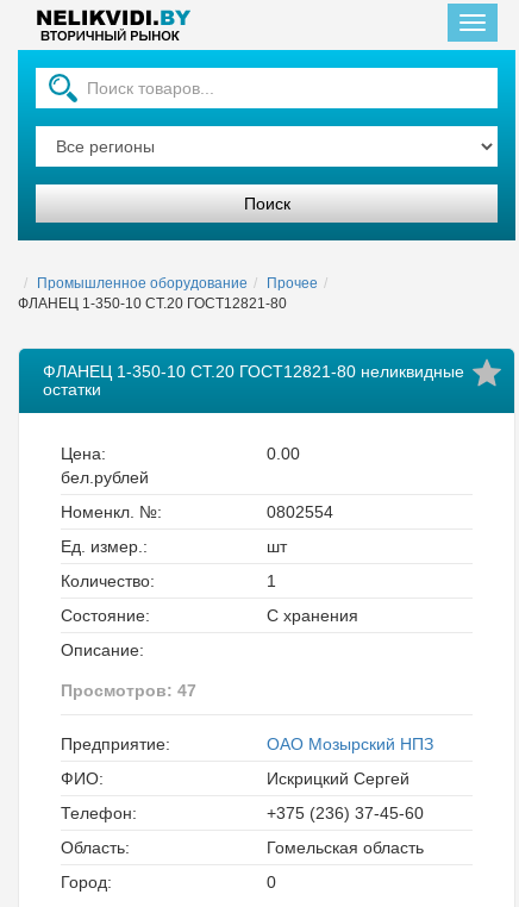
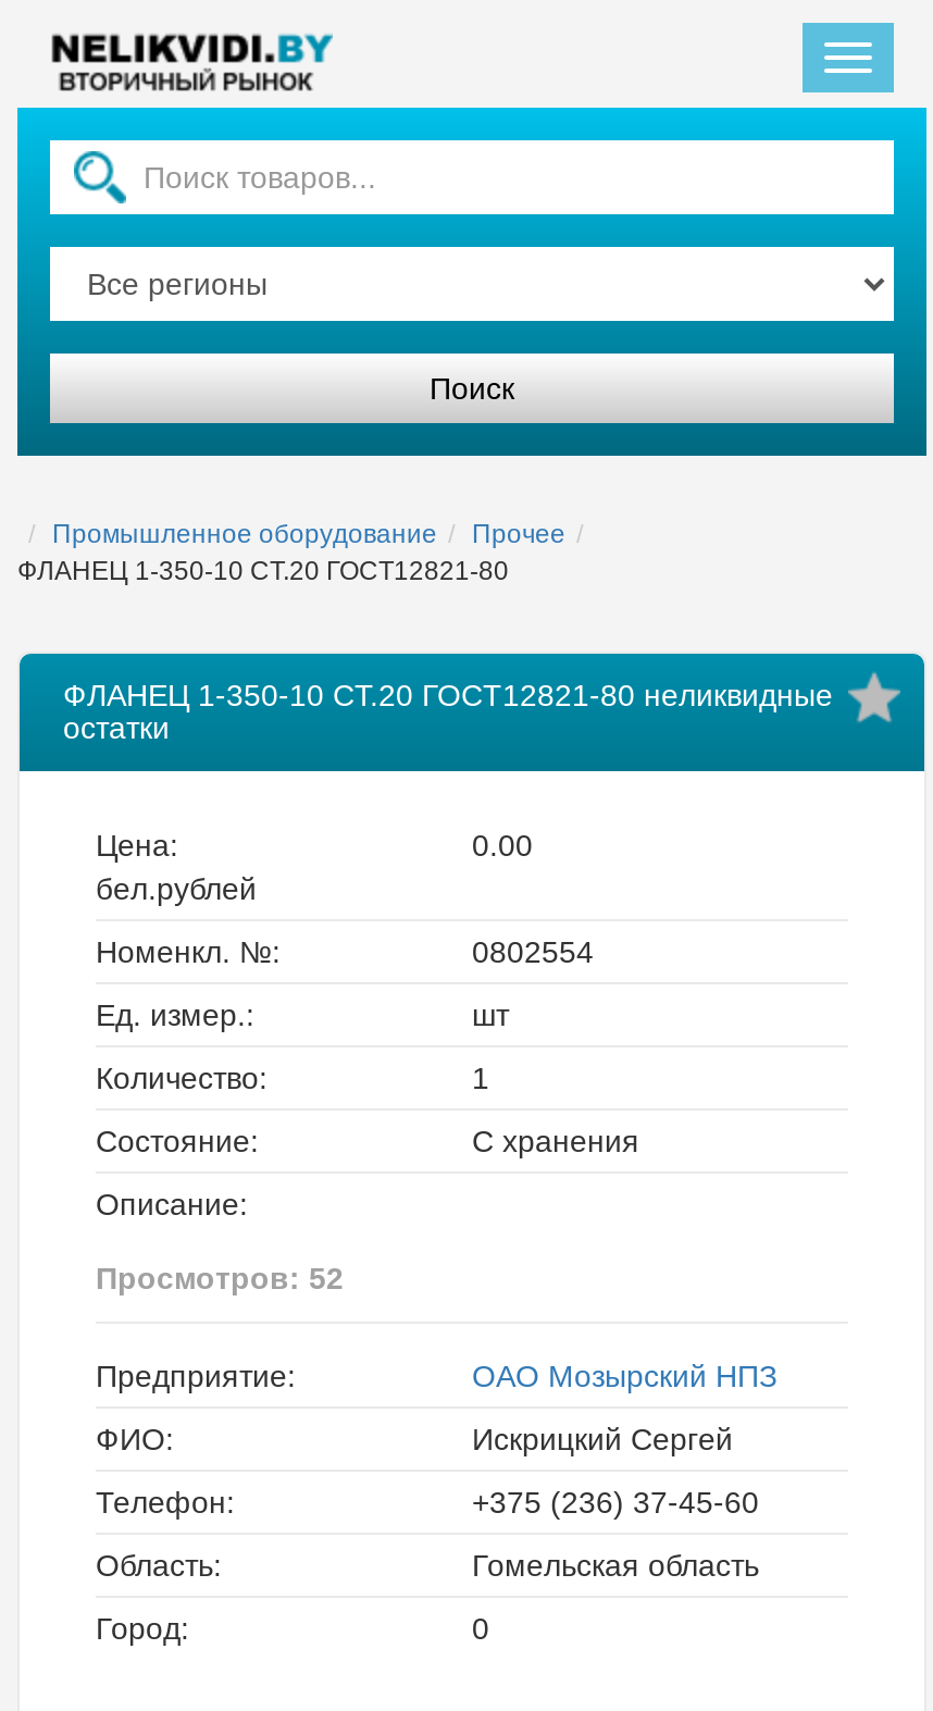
[61,681,196,700] Просмотров: 47 -> [96,1261,344,1295] Просмотров: 52

